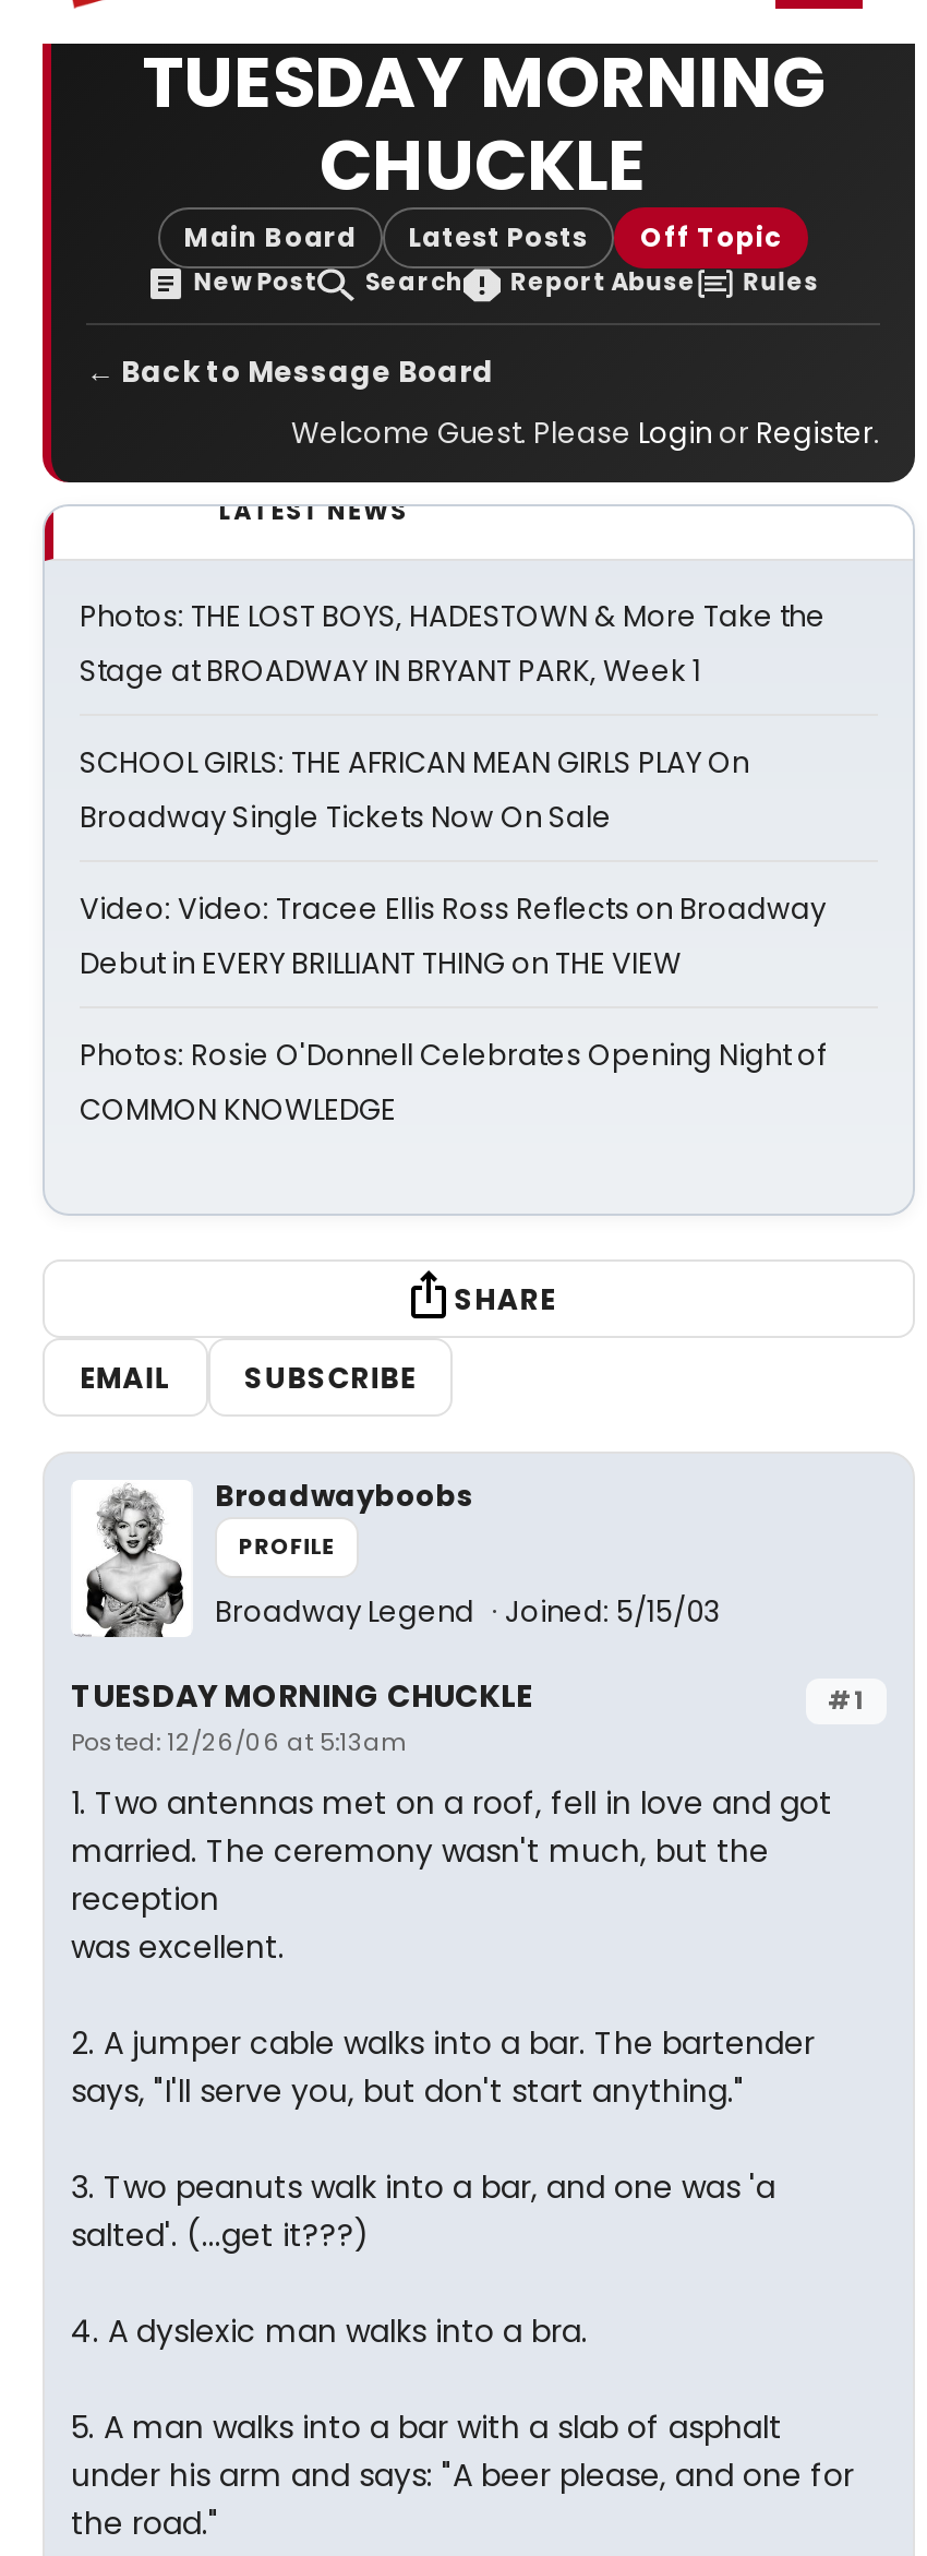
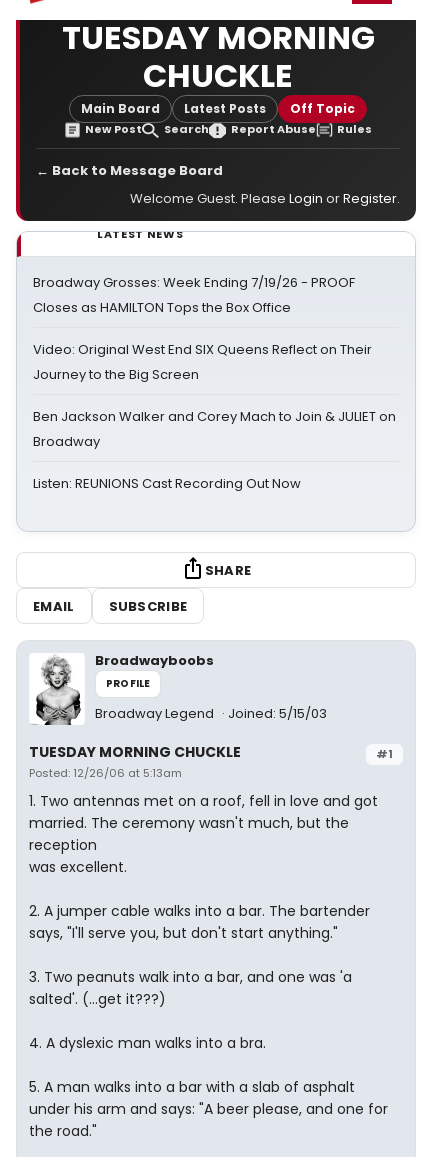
[80,596,826,692] Photos: THE LOST BOYS, HADESTOWN & More Take the | Stage at BROADWAY IN BRYANT PARK, Week 1 -> [33,273,355,317] Broadway Grosses: Week Ending 7/19/26 - PROOF | Closes as HAMILTON Tops the Box Office
[80,742,749,838] SCHOOL GIRLS: THE AFRICAN MEAN GIRLS PLAY On | Broadway Single Tickets Now On Sale -> [33,340,372,384] Video: Original West End SIX Queens Reflect on Their | Journey to the Big Screen
[80,888,826,984] Video: Video: Tracee Ellis Ross Reflects on Broadway | Debut in EVERY BRILLIANT THING on THE VIEW -> [33,407,396,451] Ben Jackson Walker and Corey Mach to Join & JULIET on | Broadway
[80,1035,826,1131] Photos: Rosie O'Donnell Celebrates Opening Night of | COMMON KNOWLEDGE -> [33,474,301,493] Listen: REUNIONS Cast Recording Out Now

